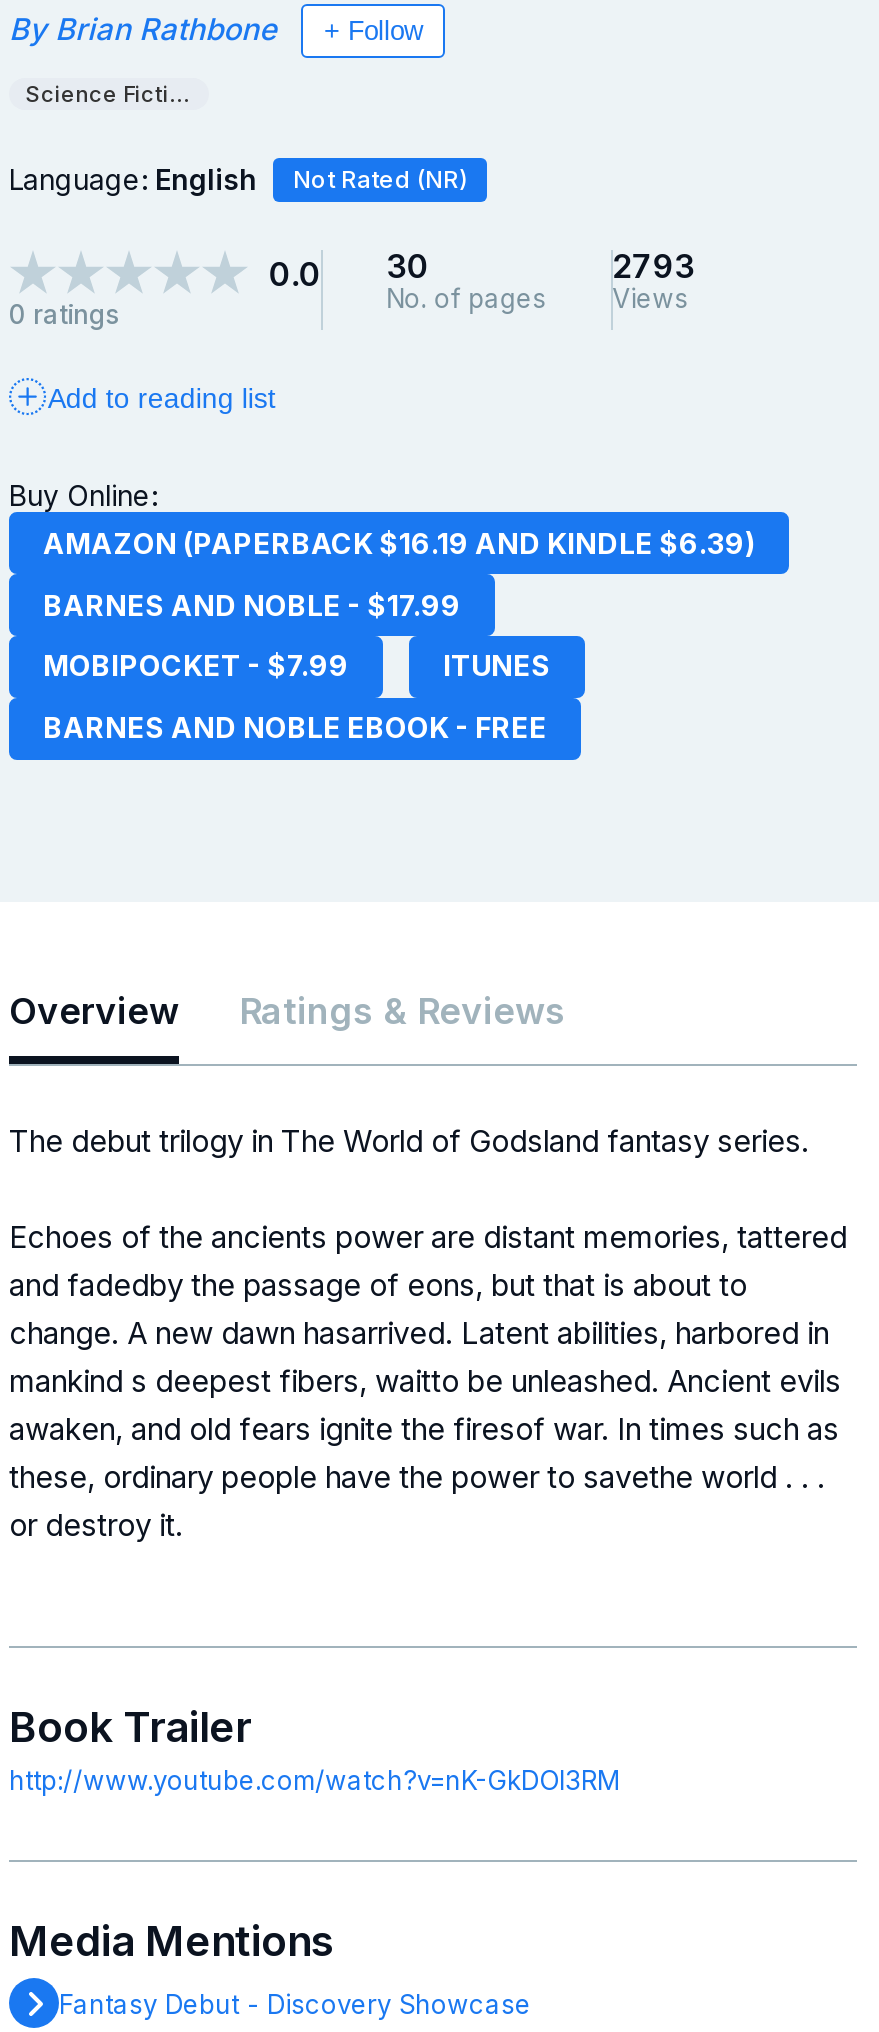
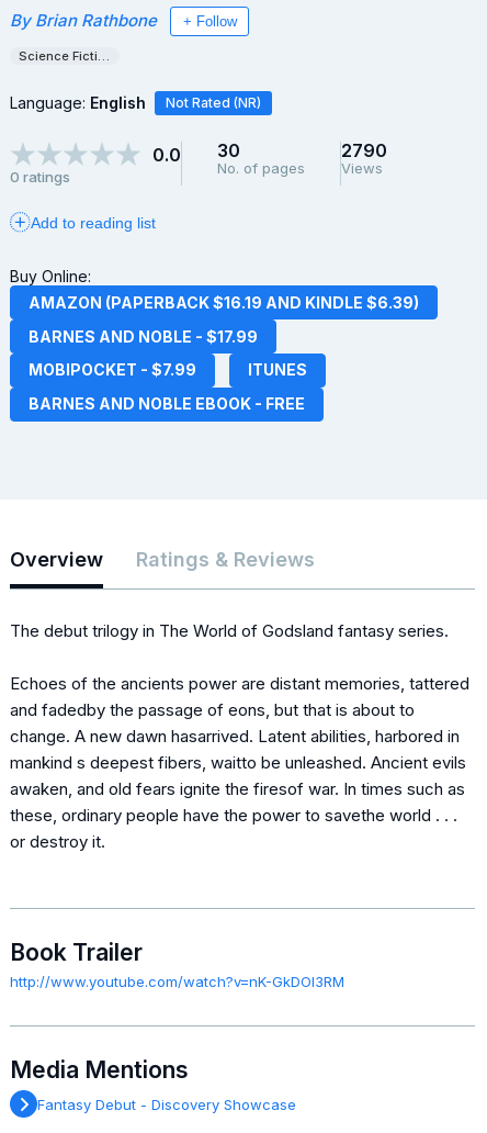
[612,246,694,286] 2793 -> [341,139,387,161] 2790

